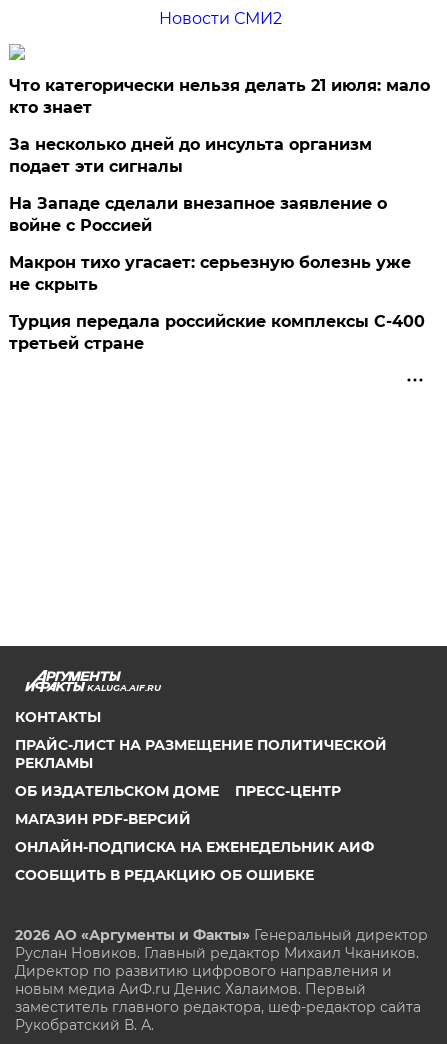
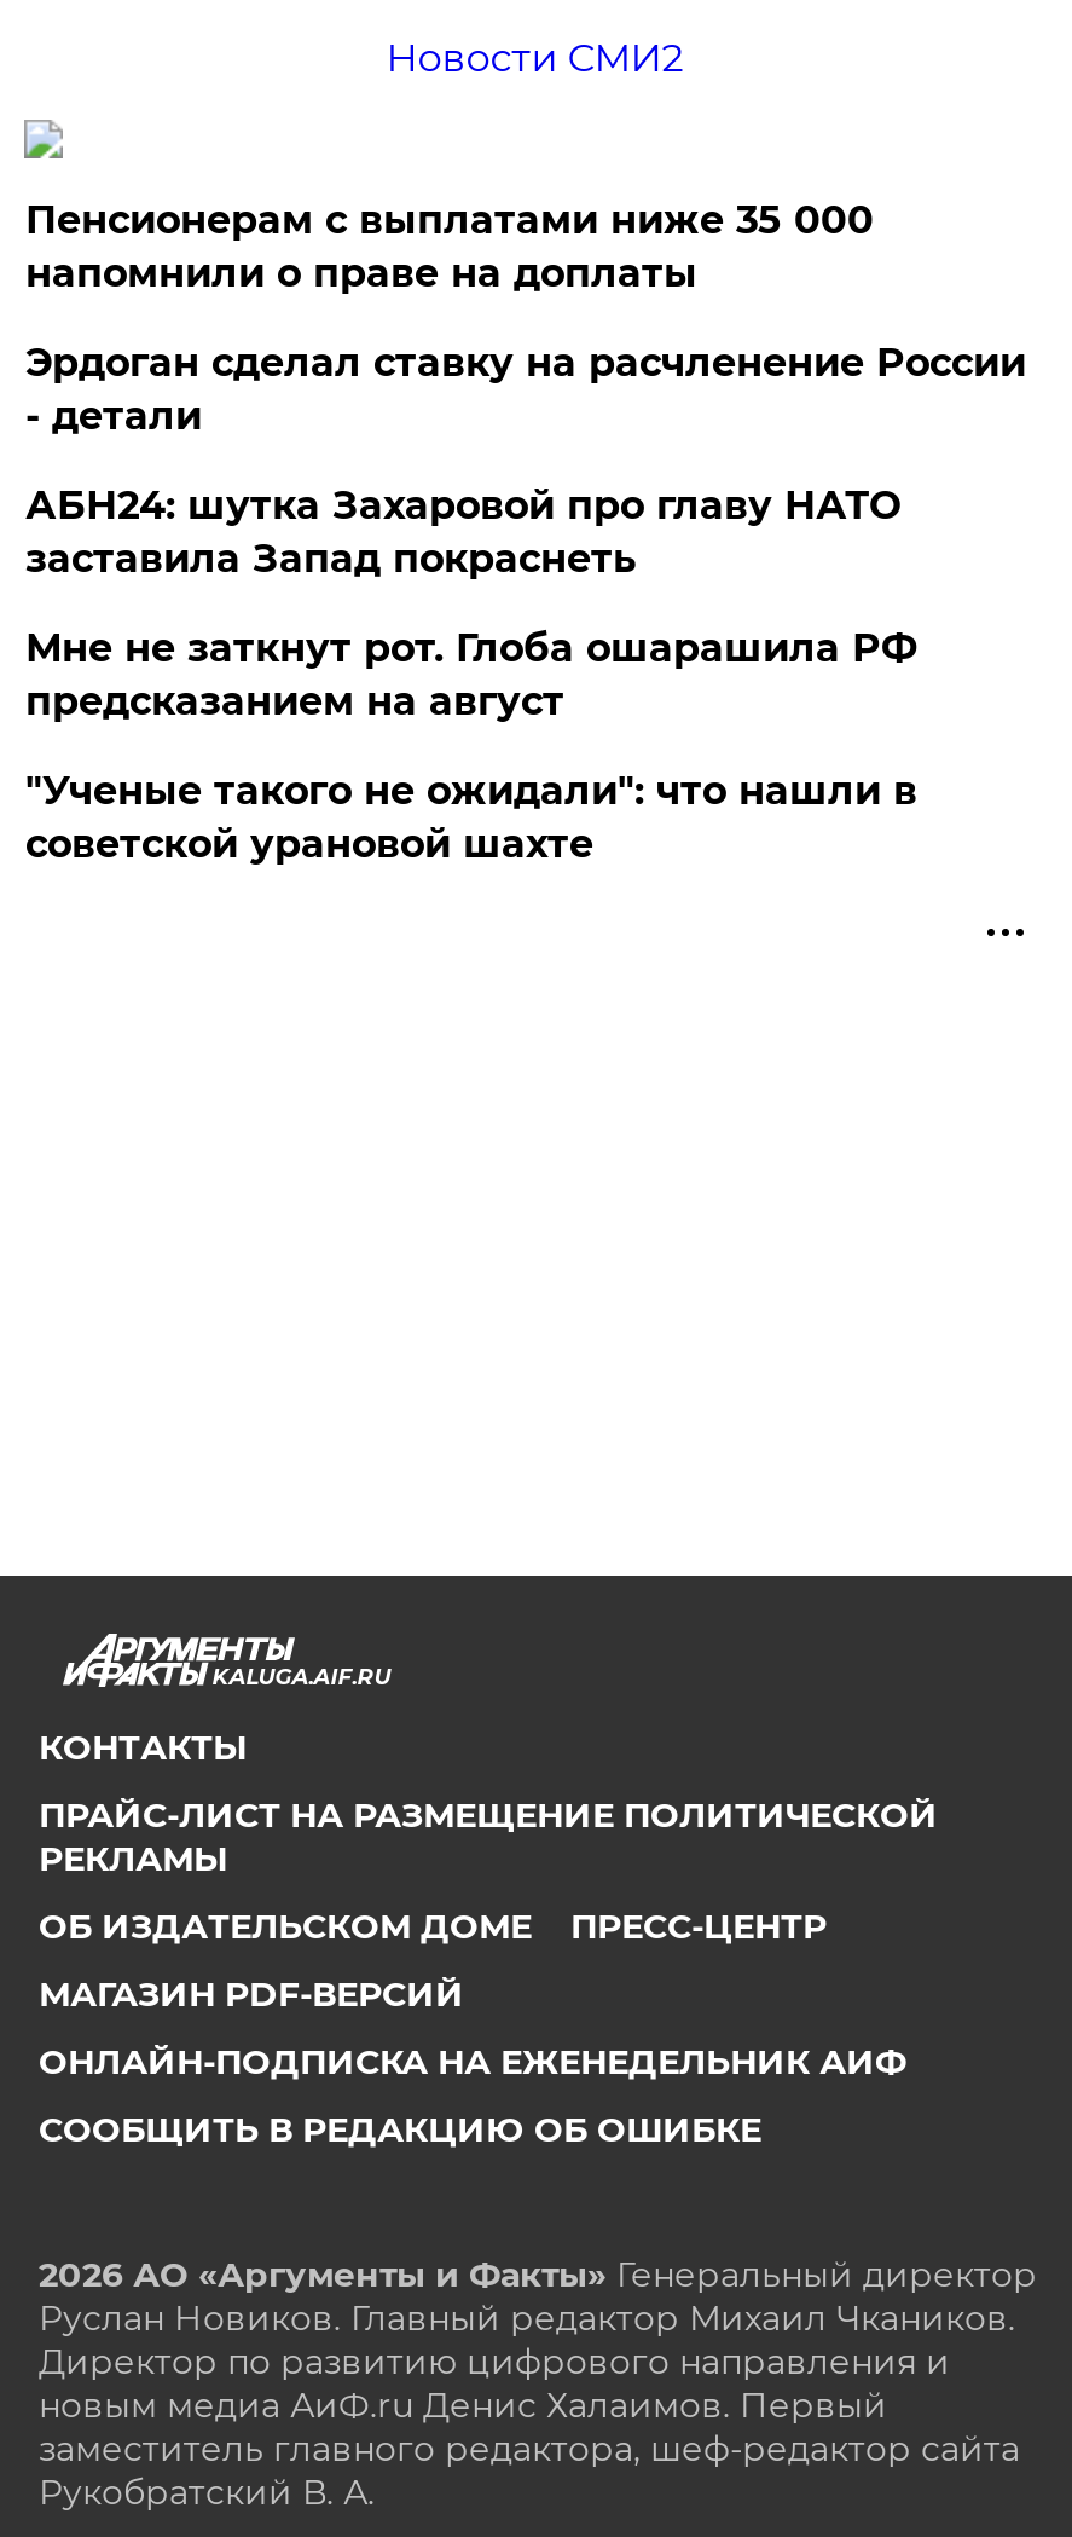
[9,76,430,117] Что категорически нельзя делать 21 июля: мало | кто знает -> [25,197,874,296] Пенсионерам с выплатами ниже 35 000 | напомнили о праве на доплаты
[9,135,372,176] За несколько дней до инсульта организм | подает эти сигналы -> [25,340,1026,439] Эрдоган сделал ставку на расчленение России | - детали
[9,194,387,235] На Западе сделали внезапное заявление о | войне с Россией -> [25,482,900,582] АБН24: шутка Захаровой про главу НАТО | заставила Запад покраснеть
[9,253,411,294] Макрон тихо угасает: серьезную болезнь уже | не скрыть -> [25,625,917,724] Мне не заткнут рот. Глоба ошарашила РФ | предсказанием на август
[9,312,425,353] Турция передала российские комплексы С-400 | третьей стране -> [25,768,917,867] "Ученые такого не ожидали": что нашли в | советской урановой шахте

